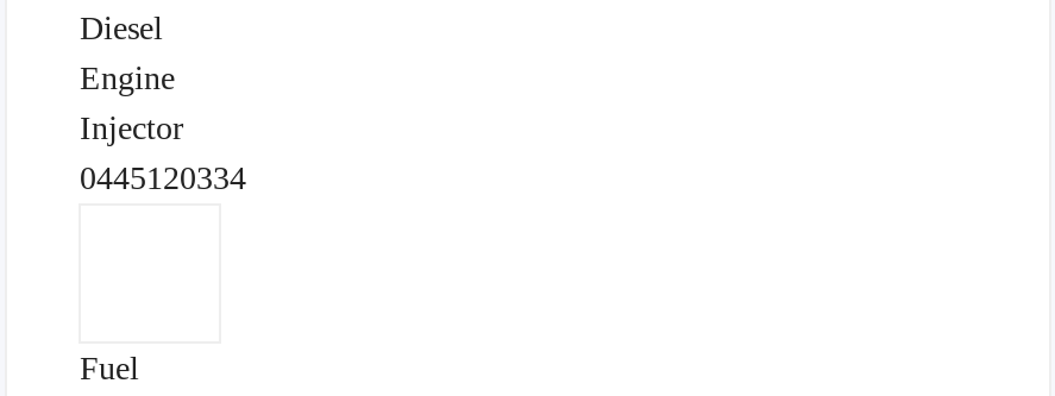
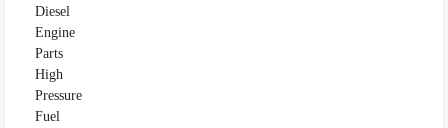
[80,110,246,196] Injector | 0445120334 -> [35,46,82,103] Parts | High | Pressure

